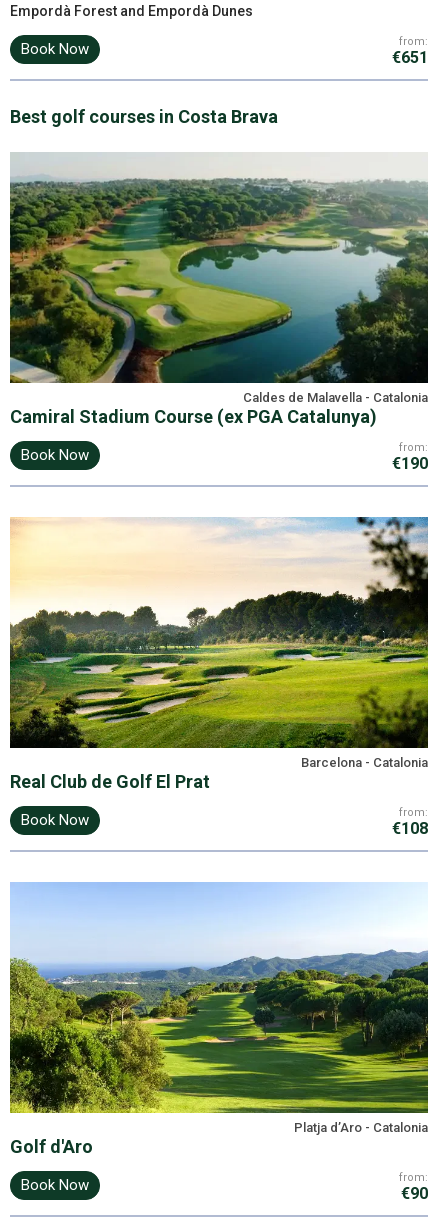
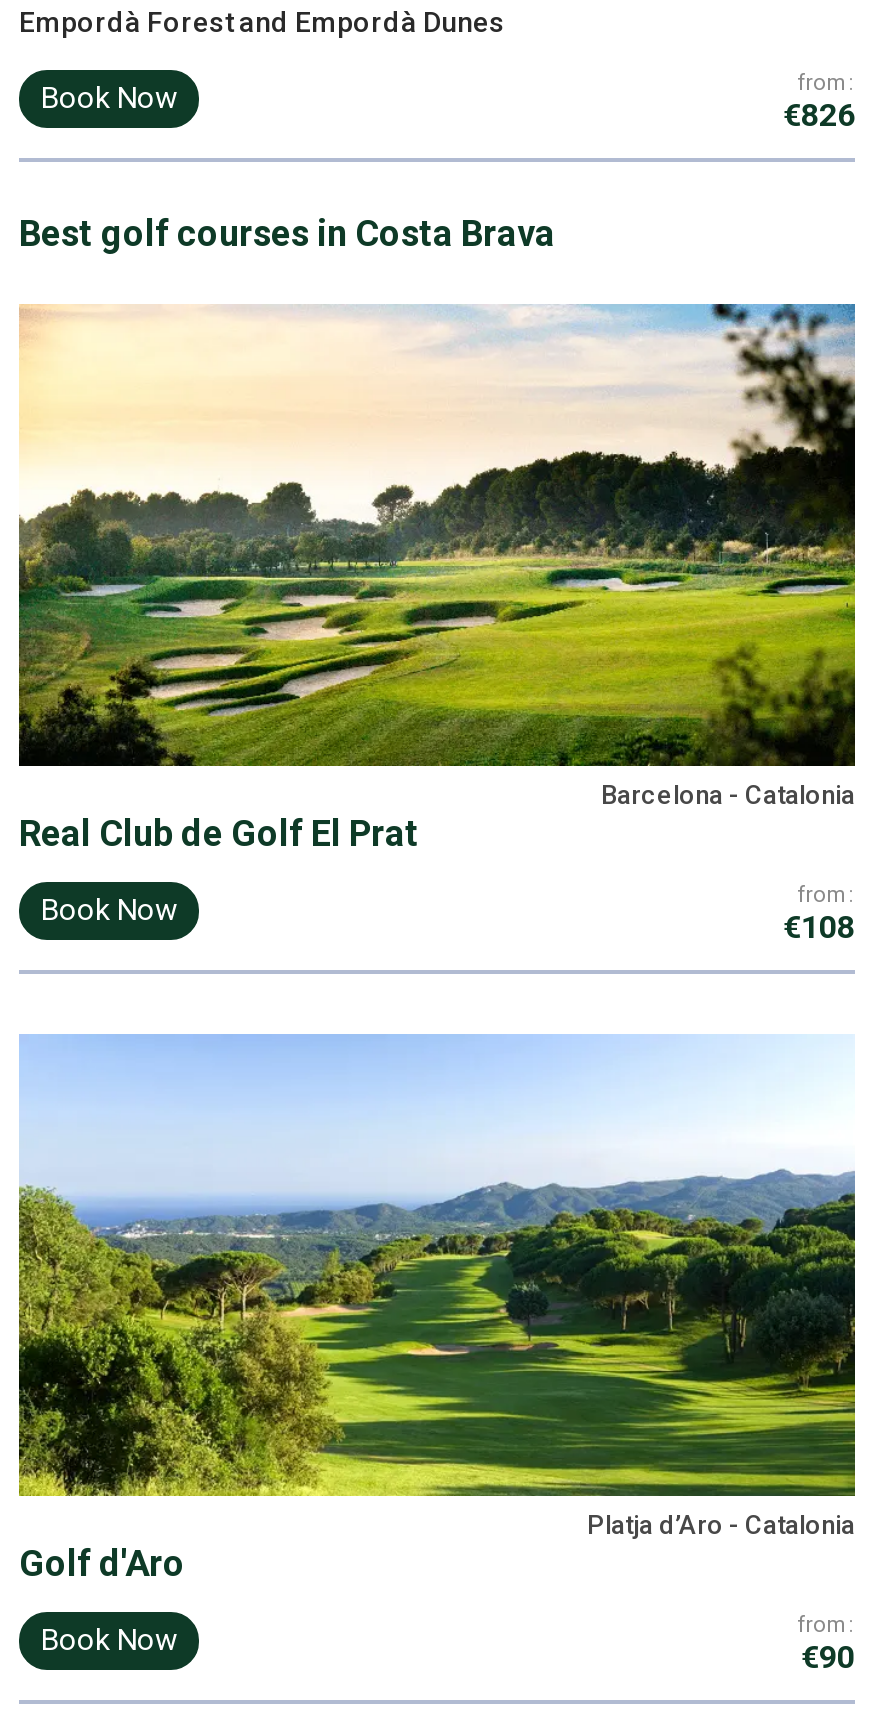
[392,48,428,67] €651 -> [783,97,855,135] €826
[9,152,429,473] [image] | Caldes de Malavella - Catalonia | Camiral Stadium Course (ex PGA Catalunya) | Book Now | from: | €190 -> none

